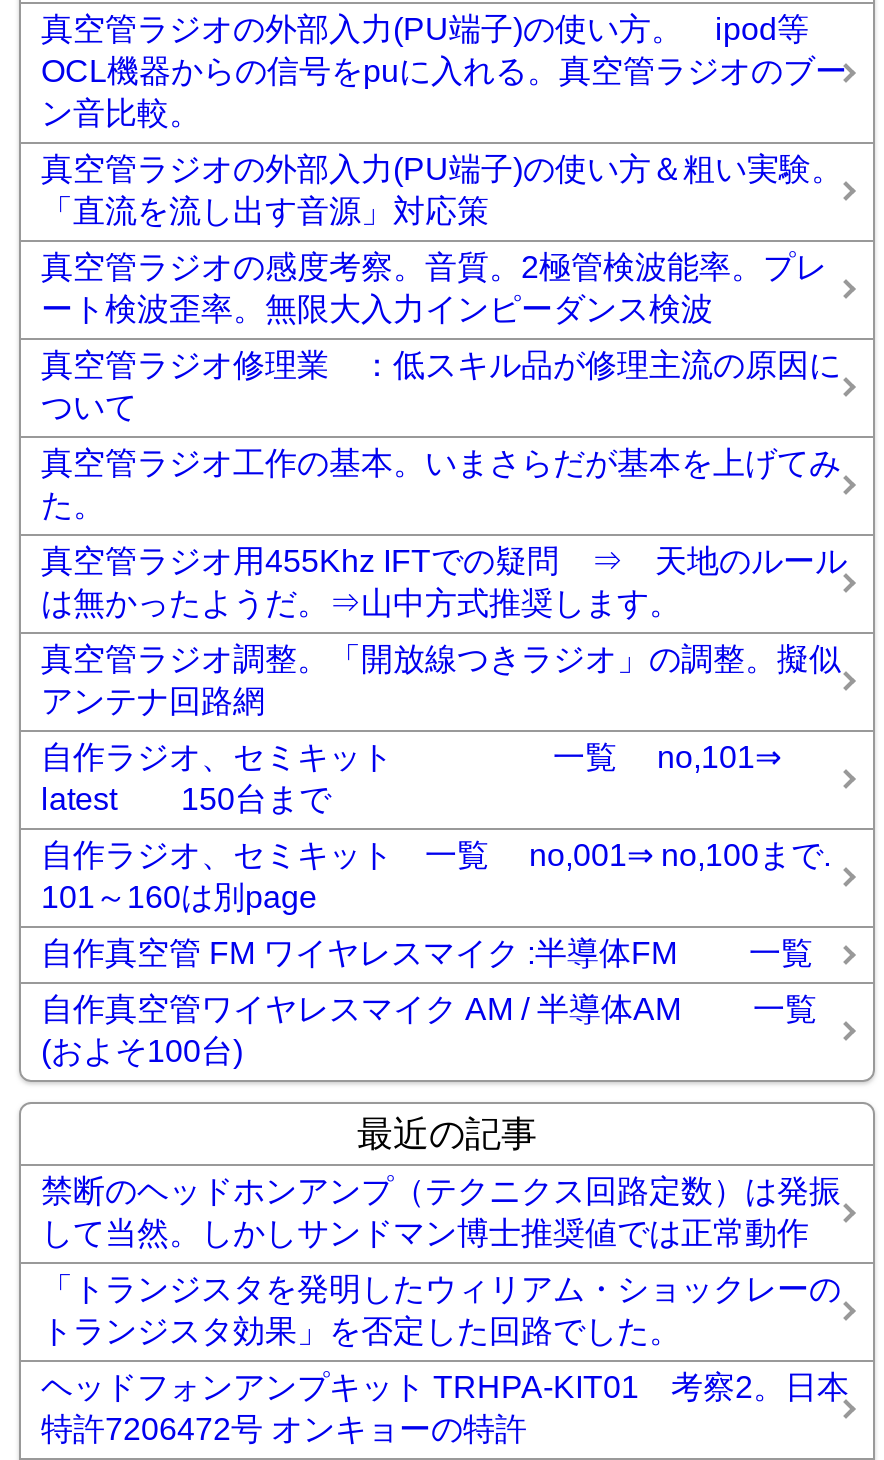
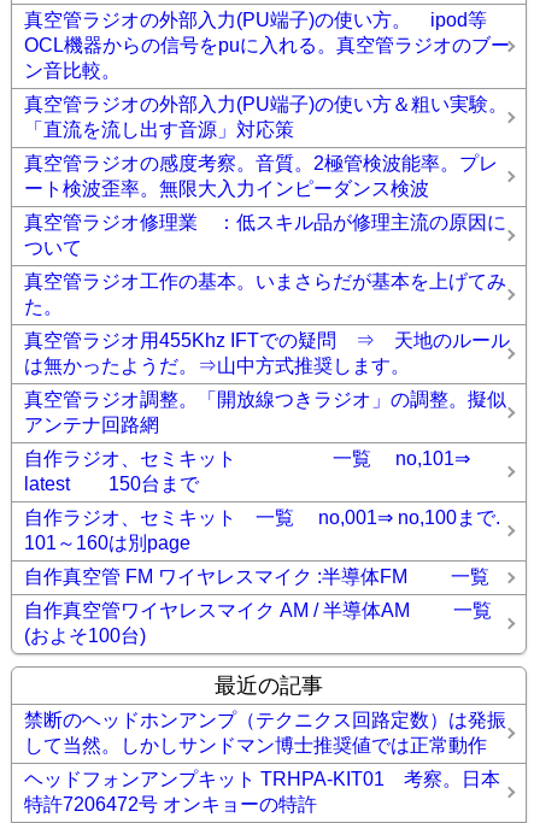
[41,1272,849,1404] 「トランジスタを発明したウィリアム・ショックレーの | トランジスタ効果」を否定した回路でした。 | ヘッドフォンアンプキット TRHPA-KIT01 考察2。日本 -> [24,769,500,789] ヘッドフォンアンプキット TRHPA-KIT01 考察。日本

